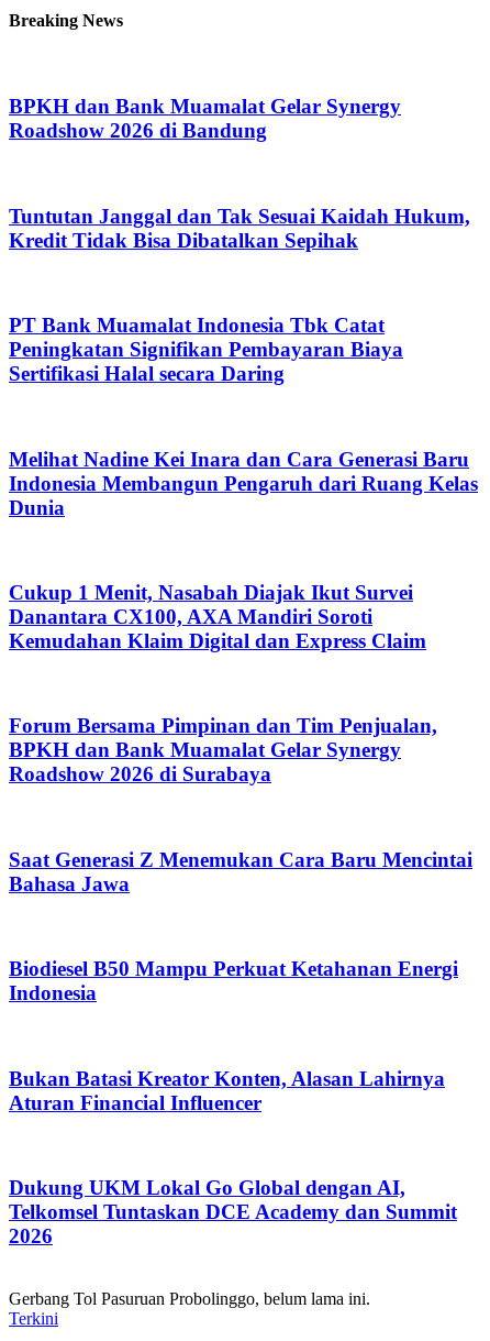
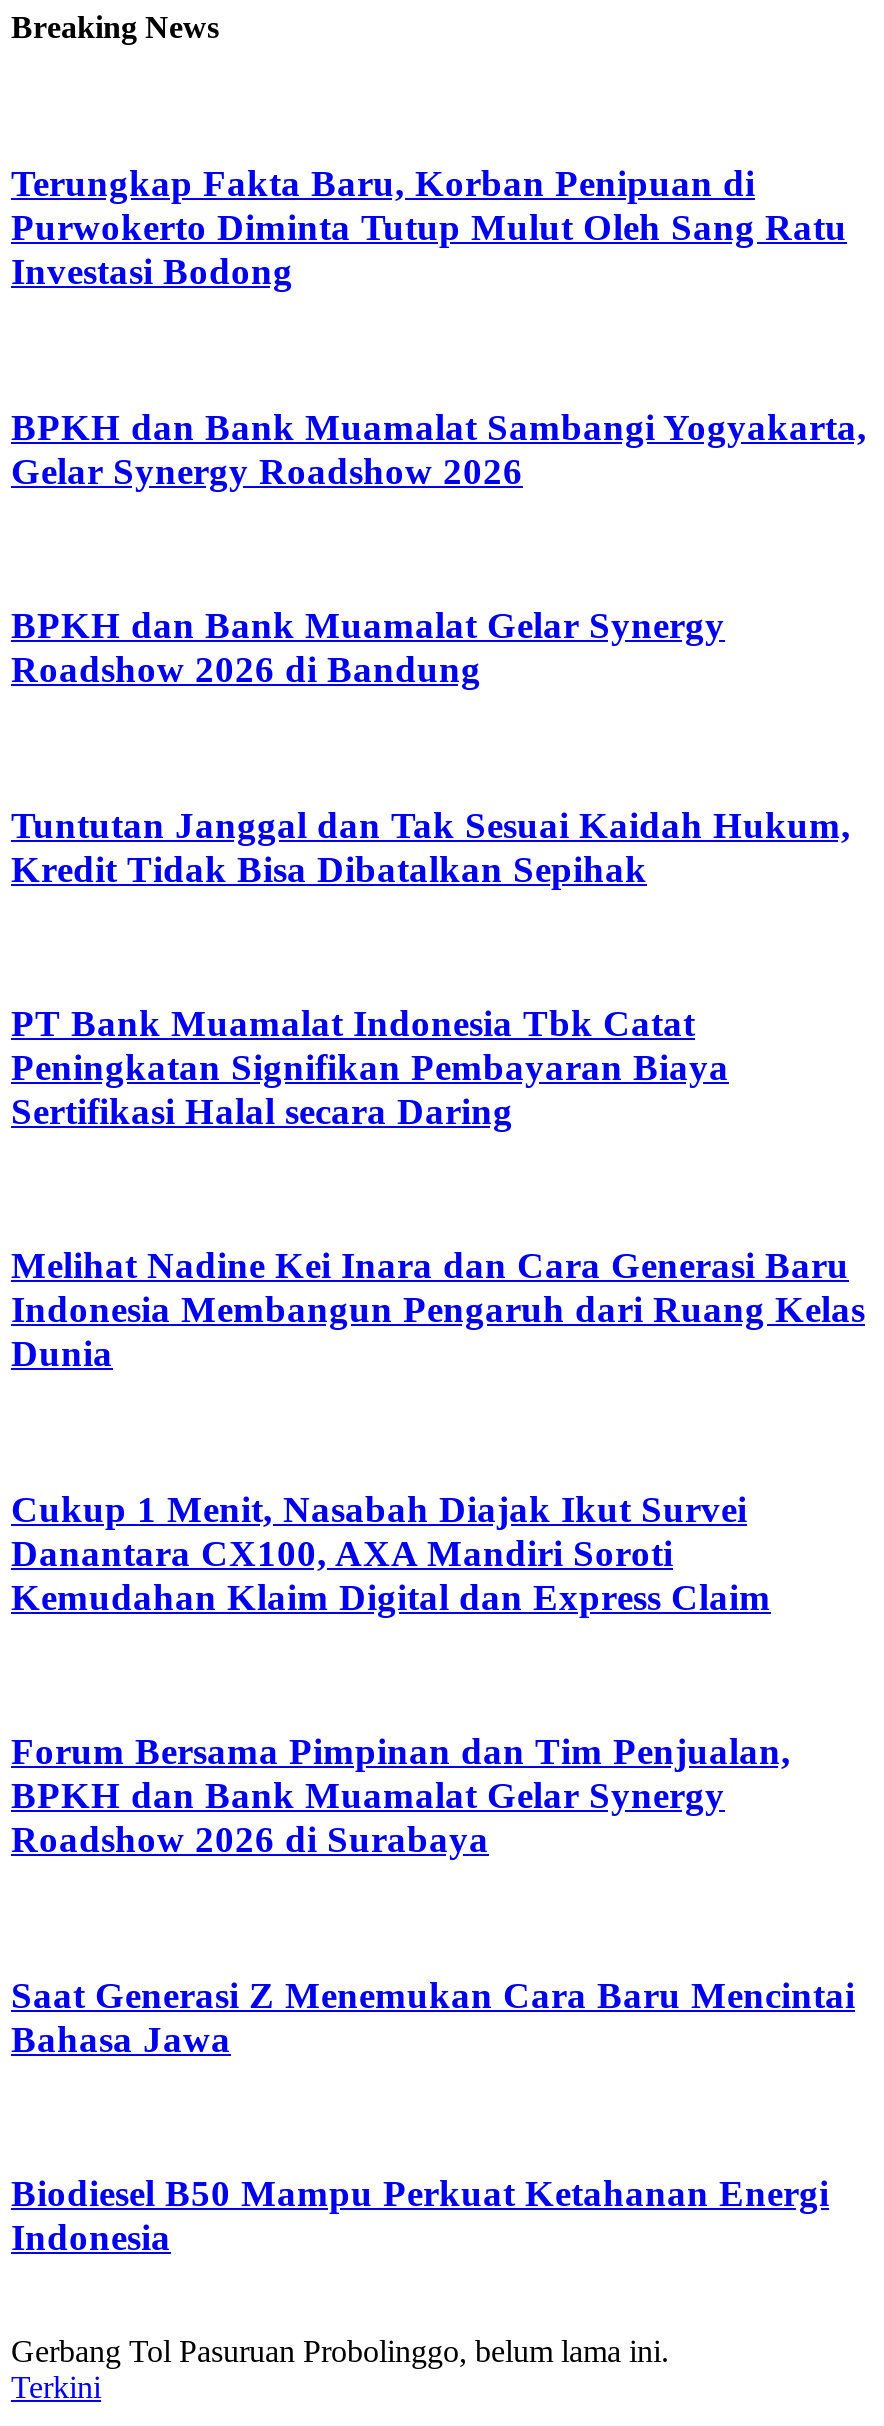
none -> [11,162,847,292] Terungkap Fakta Baru, Korban Penipuan di | Purwokerto Diminta Tutup Mulut Oleh Sang Ratu | Investasi Bodong
none -> [11,405,867,491] BPKH dan Bank Muamalat Sambangi Yogyakarta, | Gelar Synergy Roadshow 2026
moved [9,95,478,1005] -> [11,604,865,2258]: BPKH dan Bank Muamalat Gelar Synergy | Roadshow 2026 di Bandung | Tuntutan Janggal dan Tak Sesuai Kaidah Hukum, | ... | Biodiesel B50 Mampu Perkuat Ketahanan Energi | Indonesia
[9,1067,445,1114] Bukan Batasi Kreator Konten, Alasan Lahirnya | Aturan Financial Influencer -> none
[9,1176,457,1248] Dukung UKM Lokal Go Global dengan AI, | Telkomsel Tuntaskan DCE Academy dan Summit | 2026 -> none

